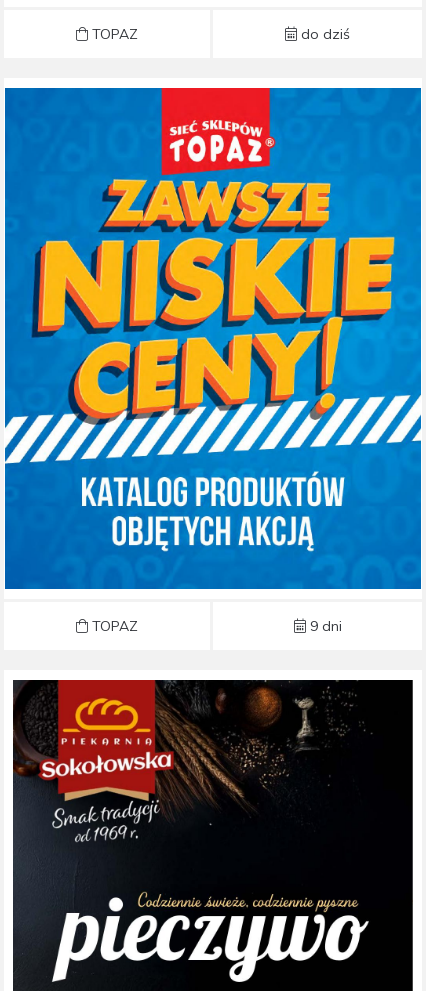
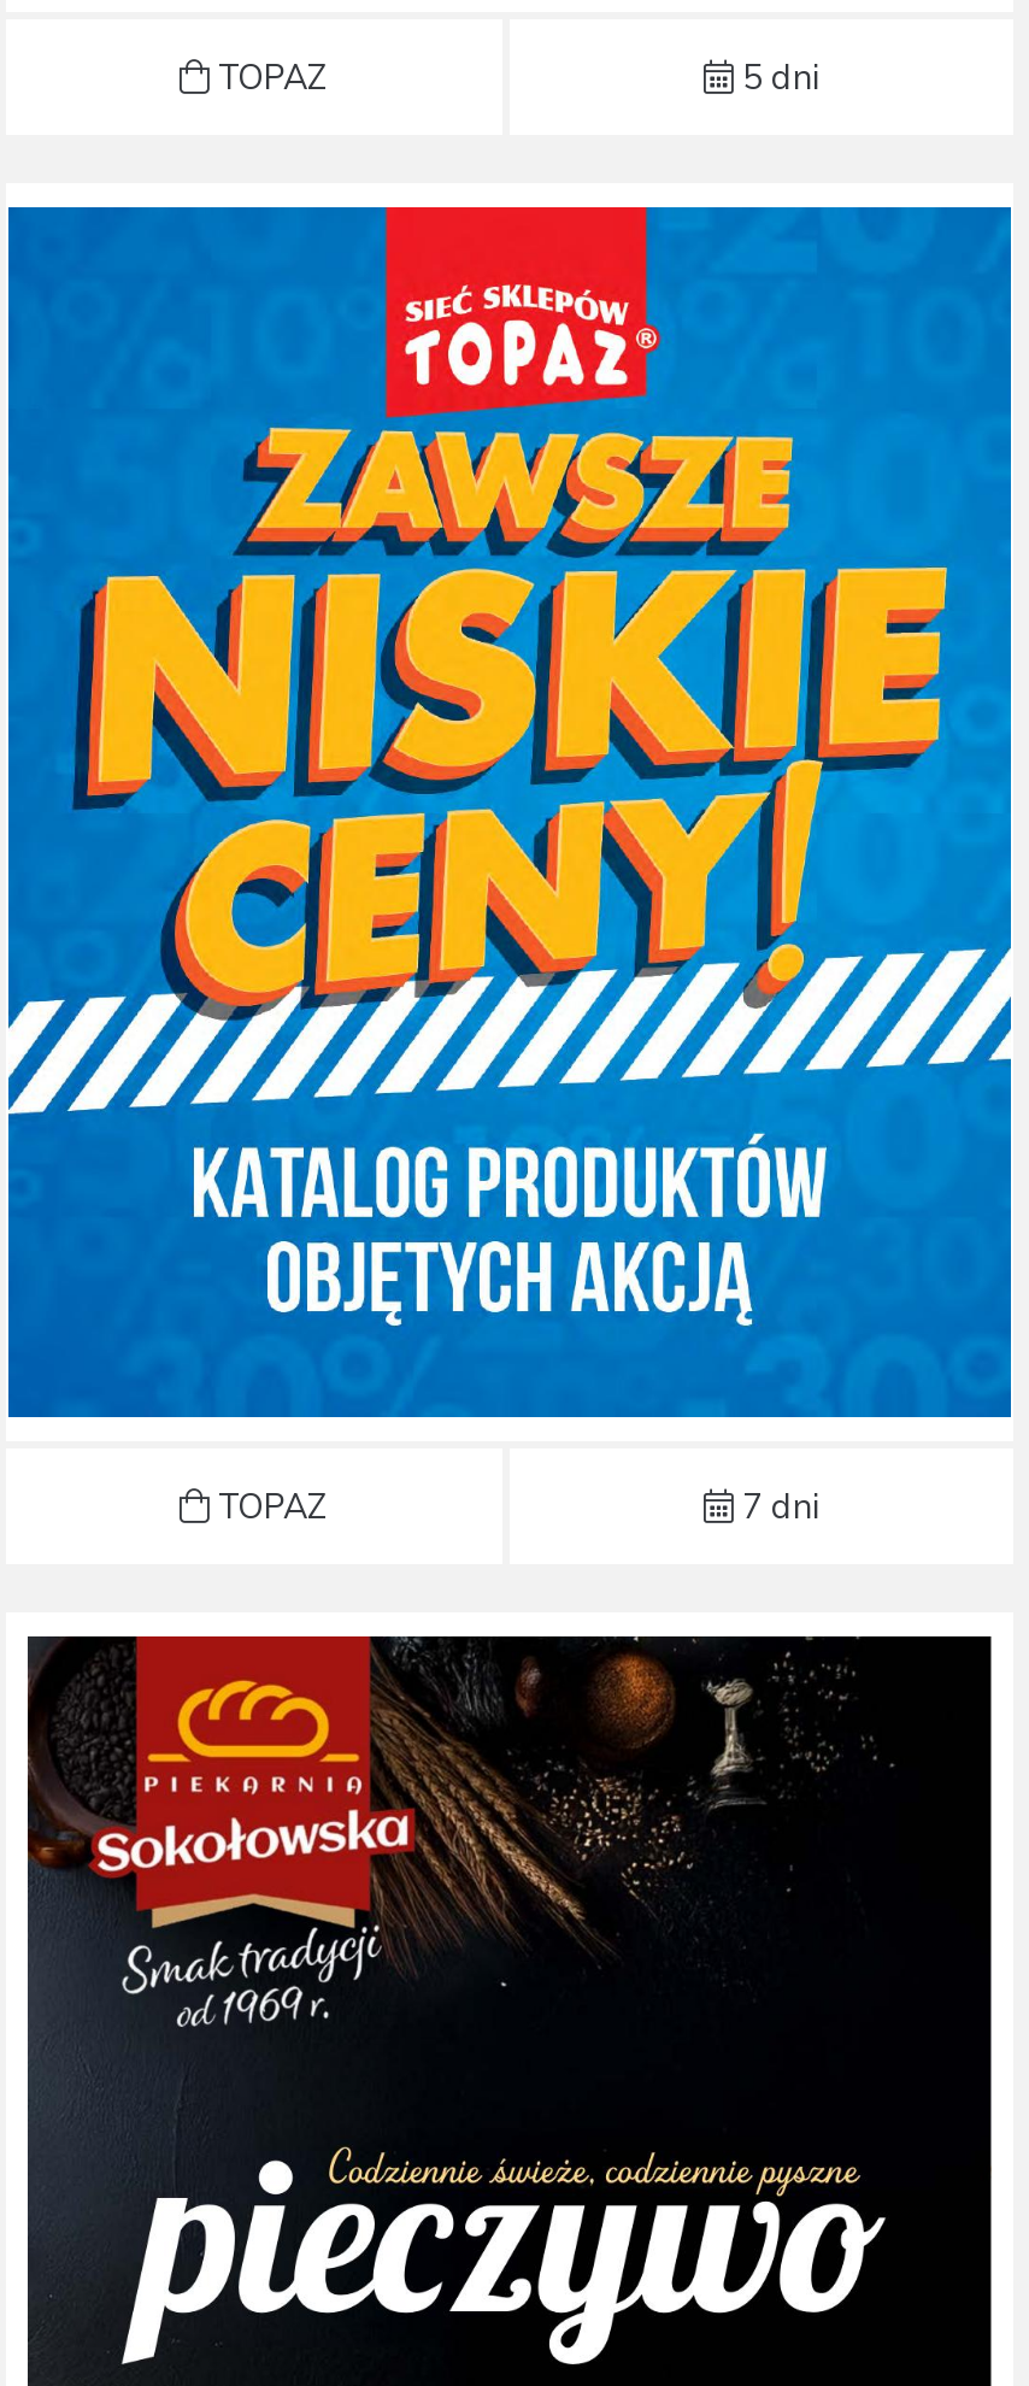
[297,25,350,43] do dziś -> [733,57,819,100] 5 dni
[305,617,341,635] 9 dni -> [733,1485,819,1528] 7 dni

